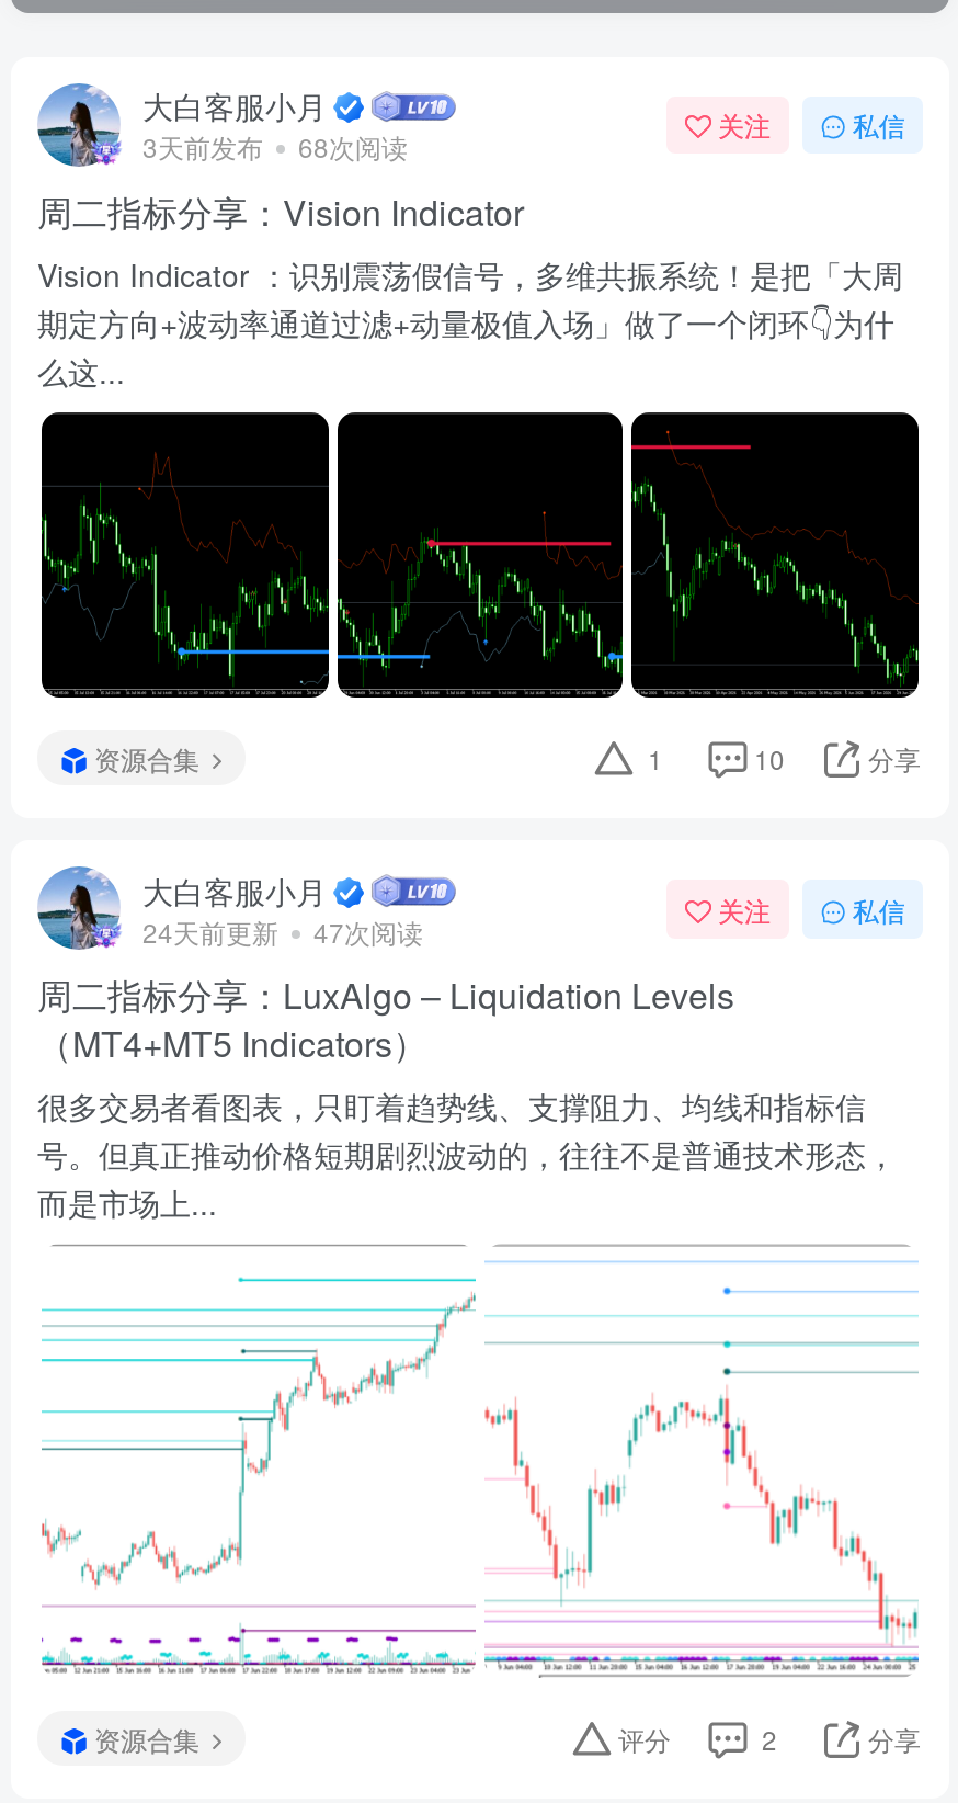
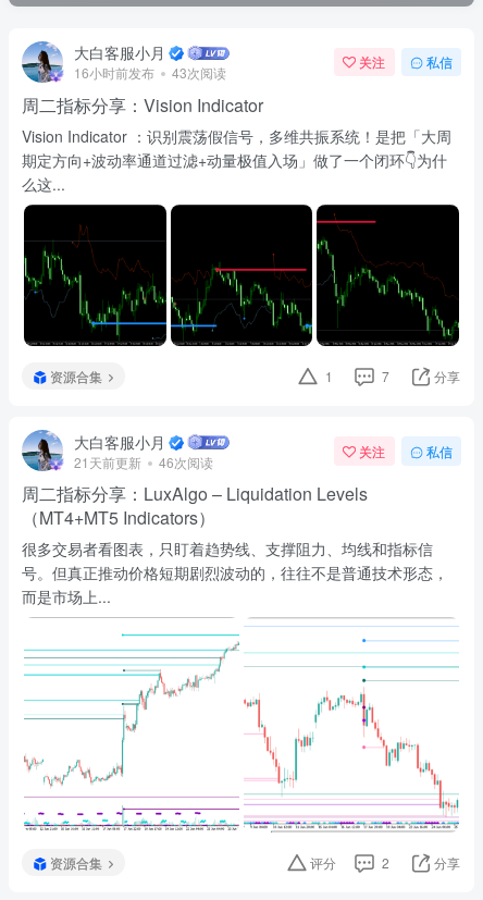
[142,128,408,165] 3天前发布 | 68次阅读 -> [74,63,226,82] 16小时前发布 | 43次阅读
[754,740,785,778] 10 -> [381,367,389,386] 7
[142,912,278,950] 24天前更新 -> [74,453,141,471] 21天前更新
[313,912,423,950] 47次阅读 -> [159,453,213,471] 46次阅读

